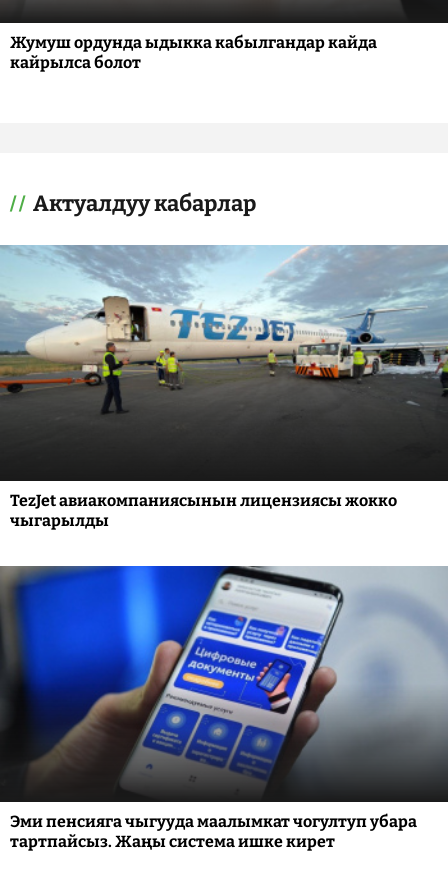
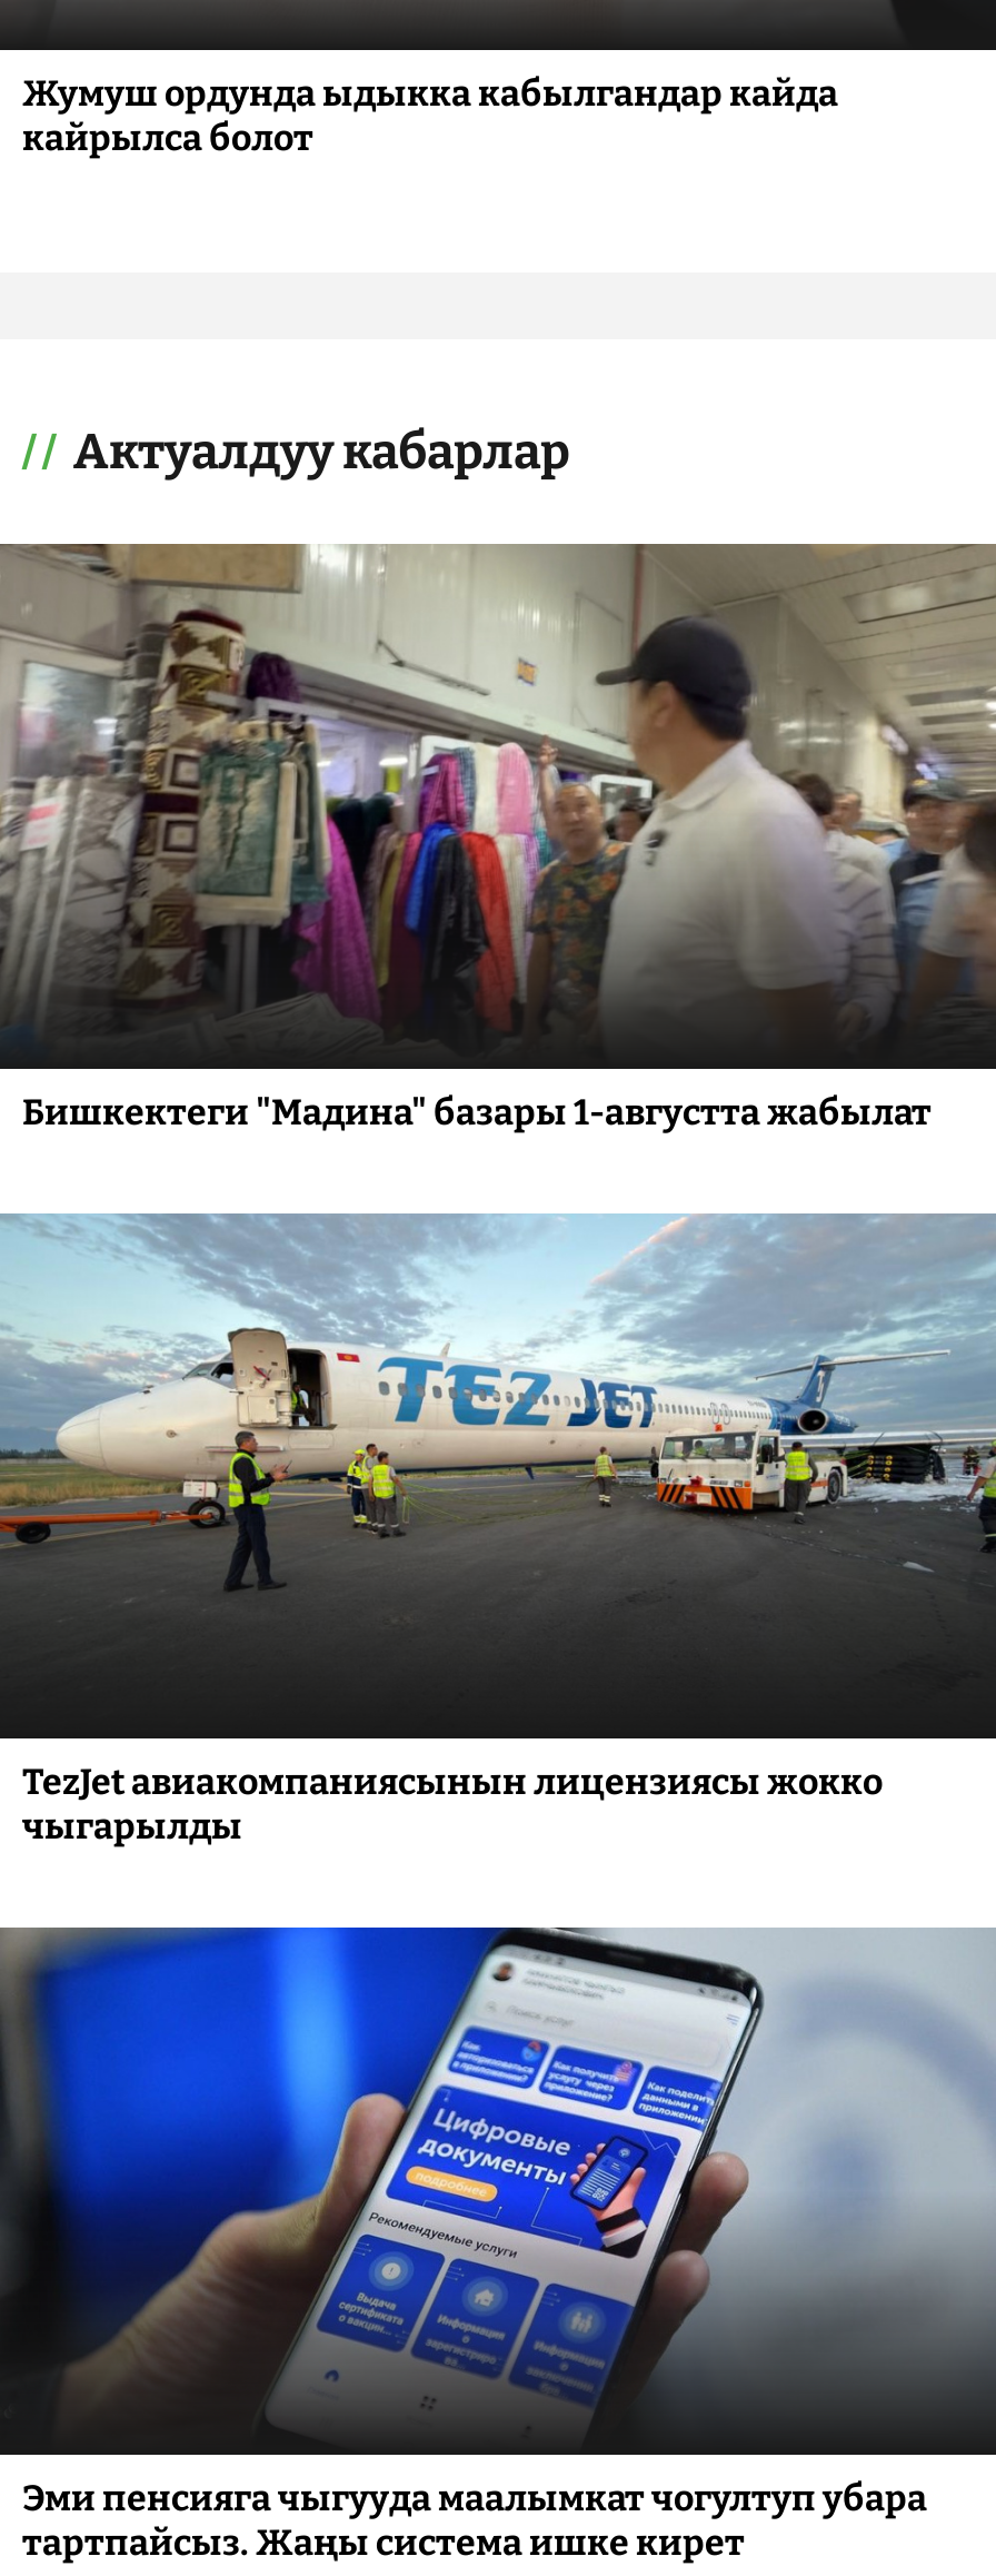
none -> [7,541,989,1134] [image] | Бишкектеги "Мадина" базары 1-августта жабылат

